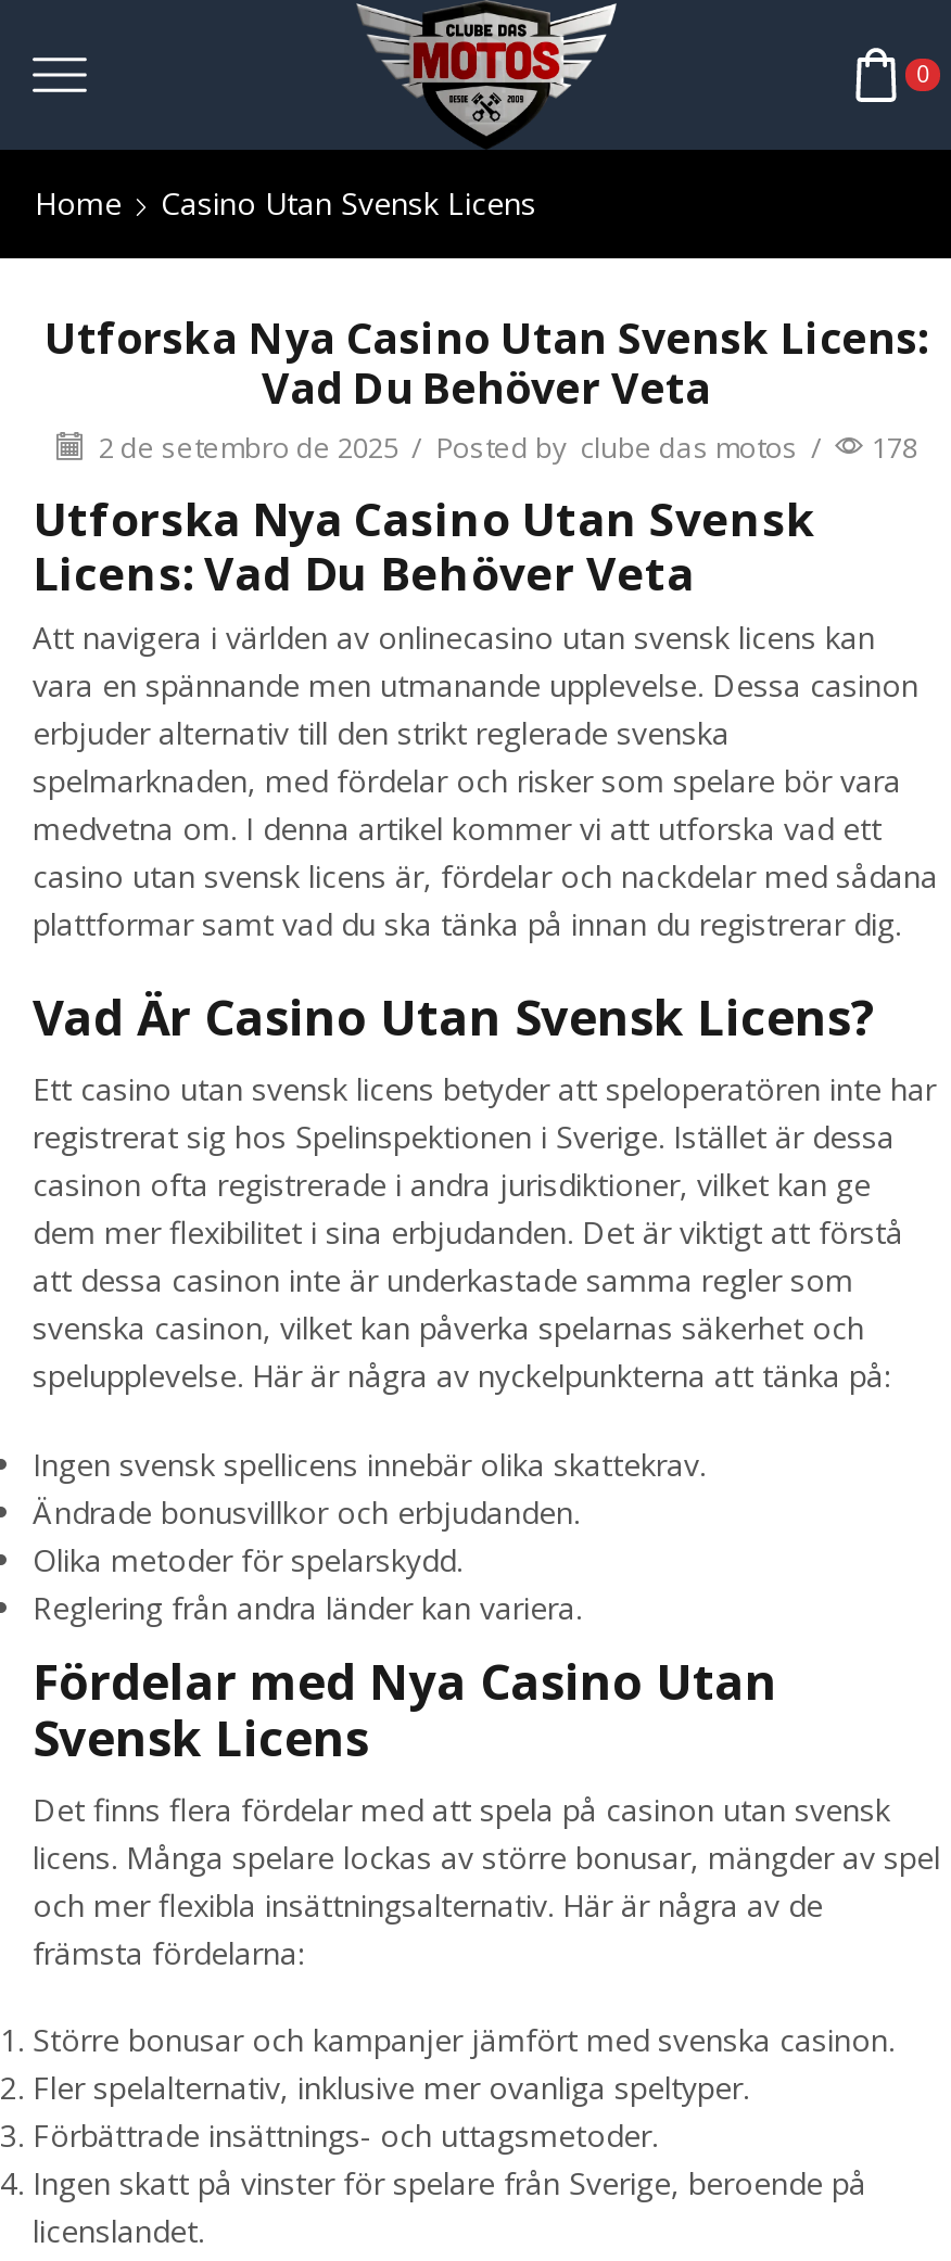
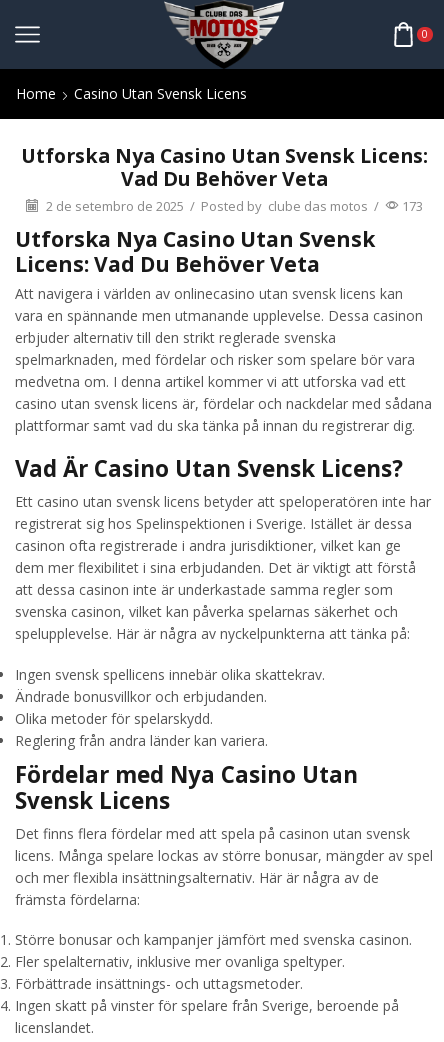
[92,427,917,466] 2 de setembro de 2025 / Posted by clube das motos / 178 -> [42,197,422,215] 2 de setembro de 2025 / Posted by clube das motos / 173

